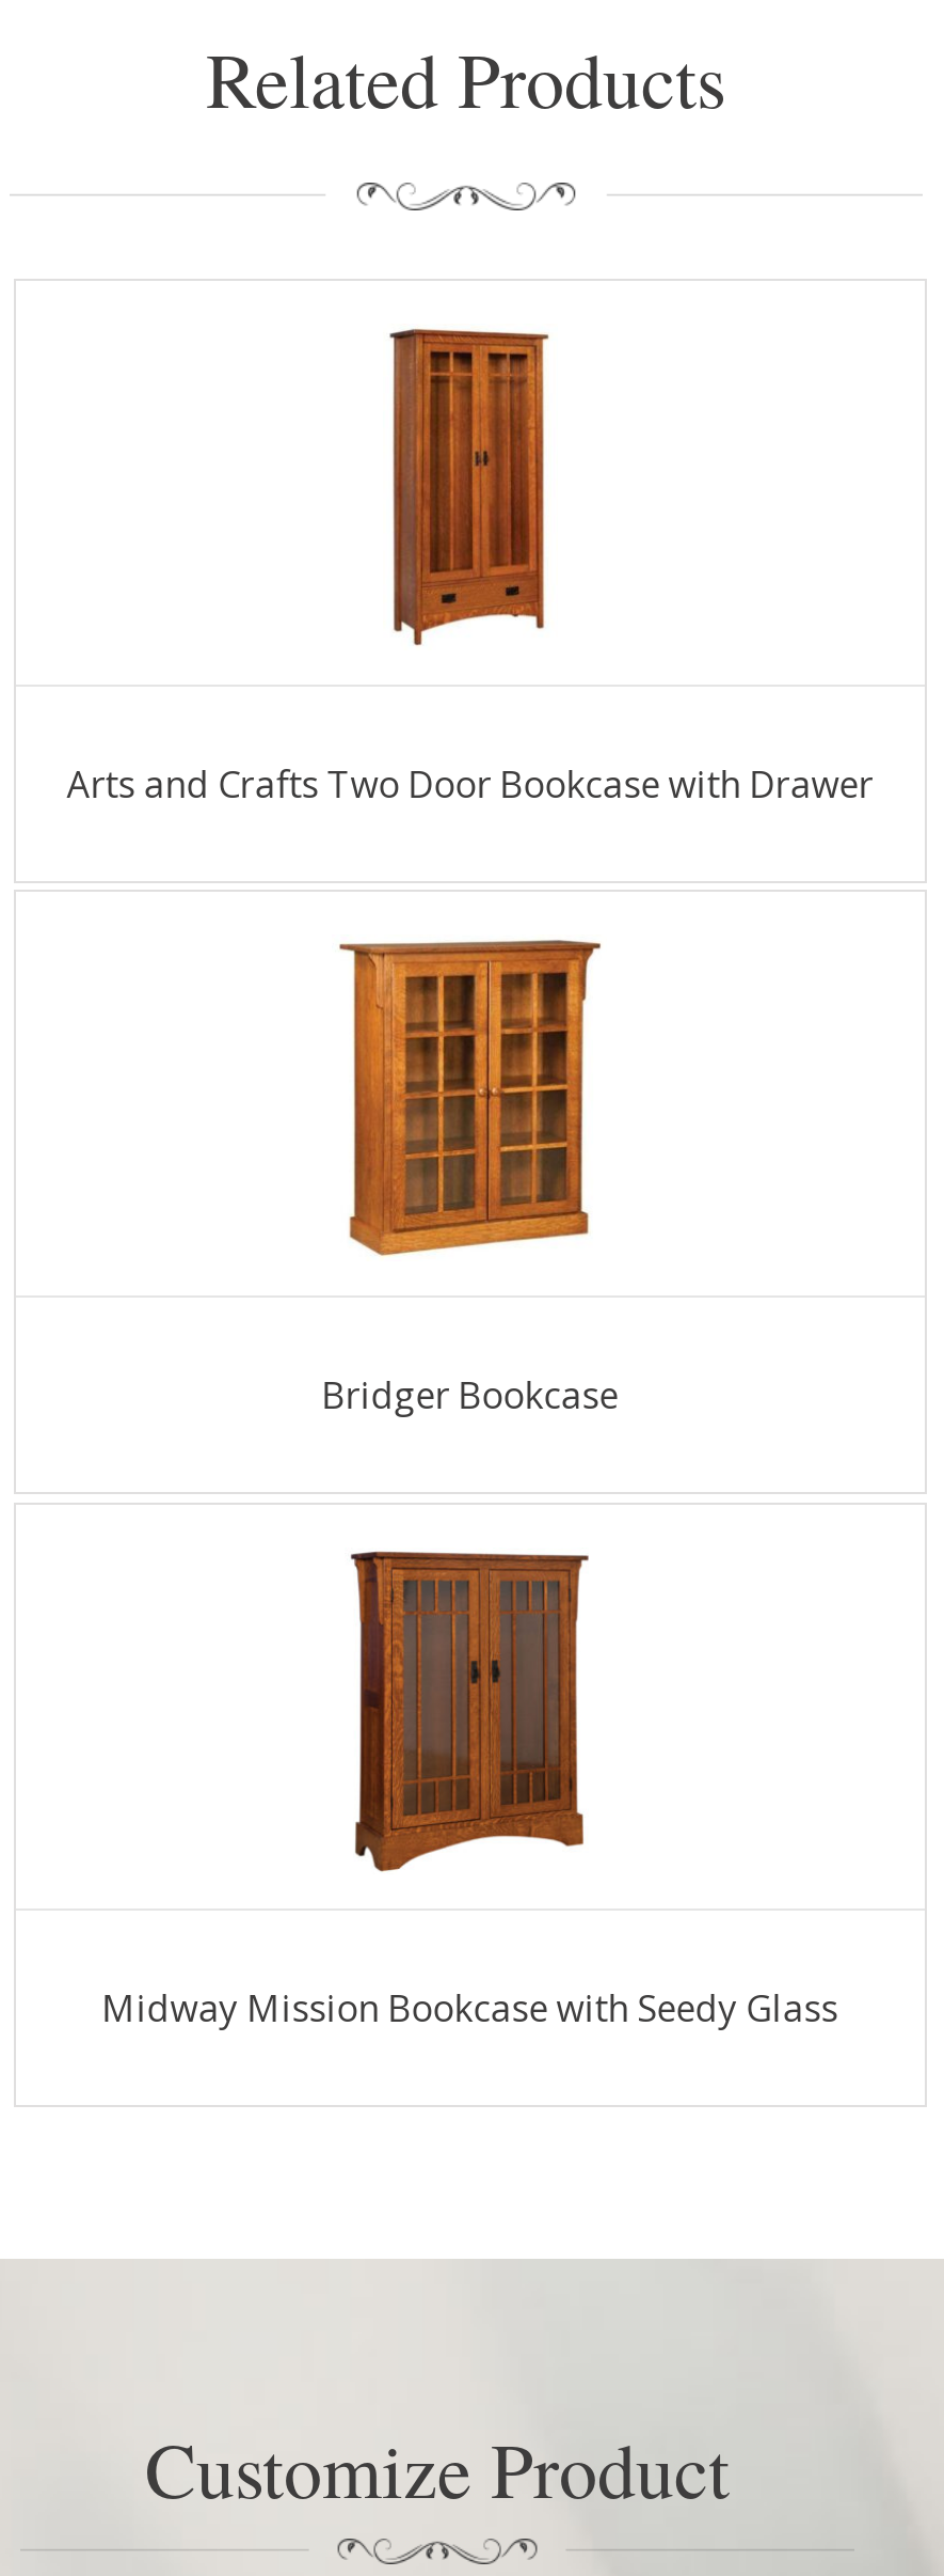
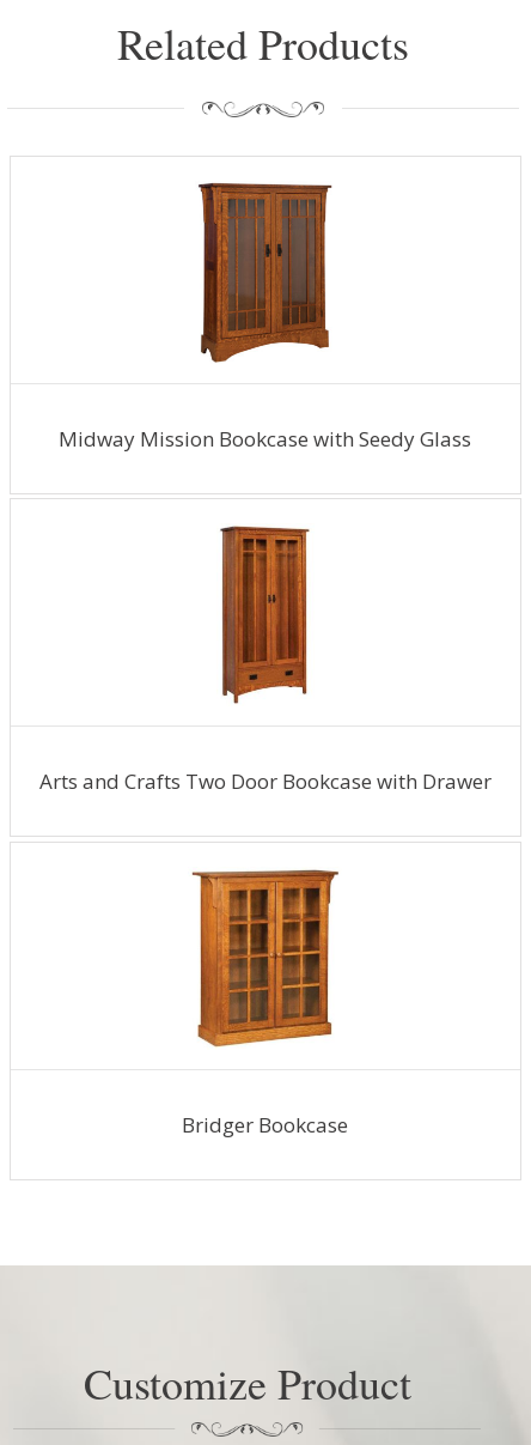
moved [389,324,549,646] -> [220,523,310,704]: [image]
moved [67,759,873,1420] -> [39,768,491,1138]: [image] | Arts and Crafts Two Door Bookcase with Drawer | Bridger Bookcase
moved [349,1550,590,1872] -> [197,182,332,364]: [image]
moved [102,1982,838,2031] -> [59,425,471,452]: Midway Mission Bookcase with Seedy Glass

